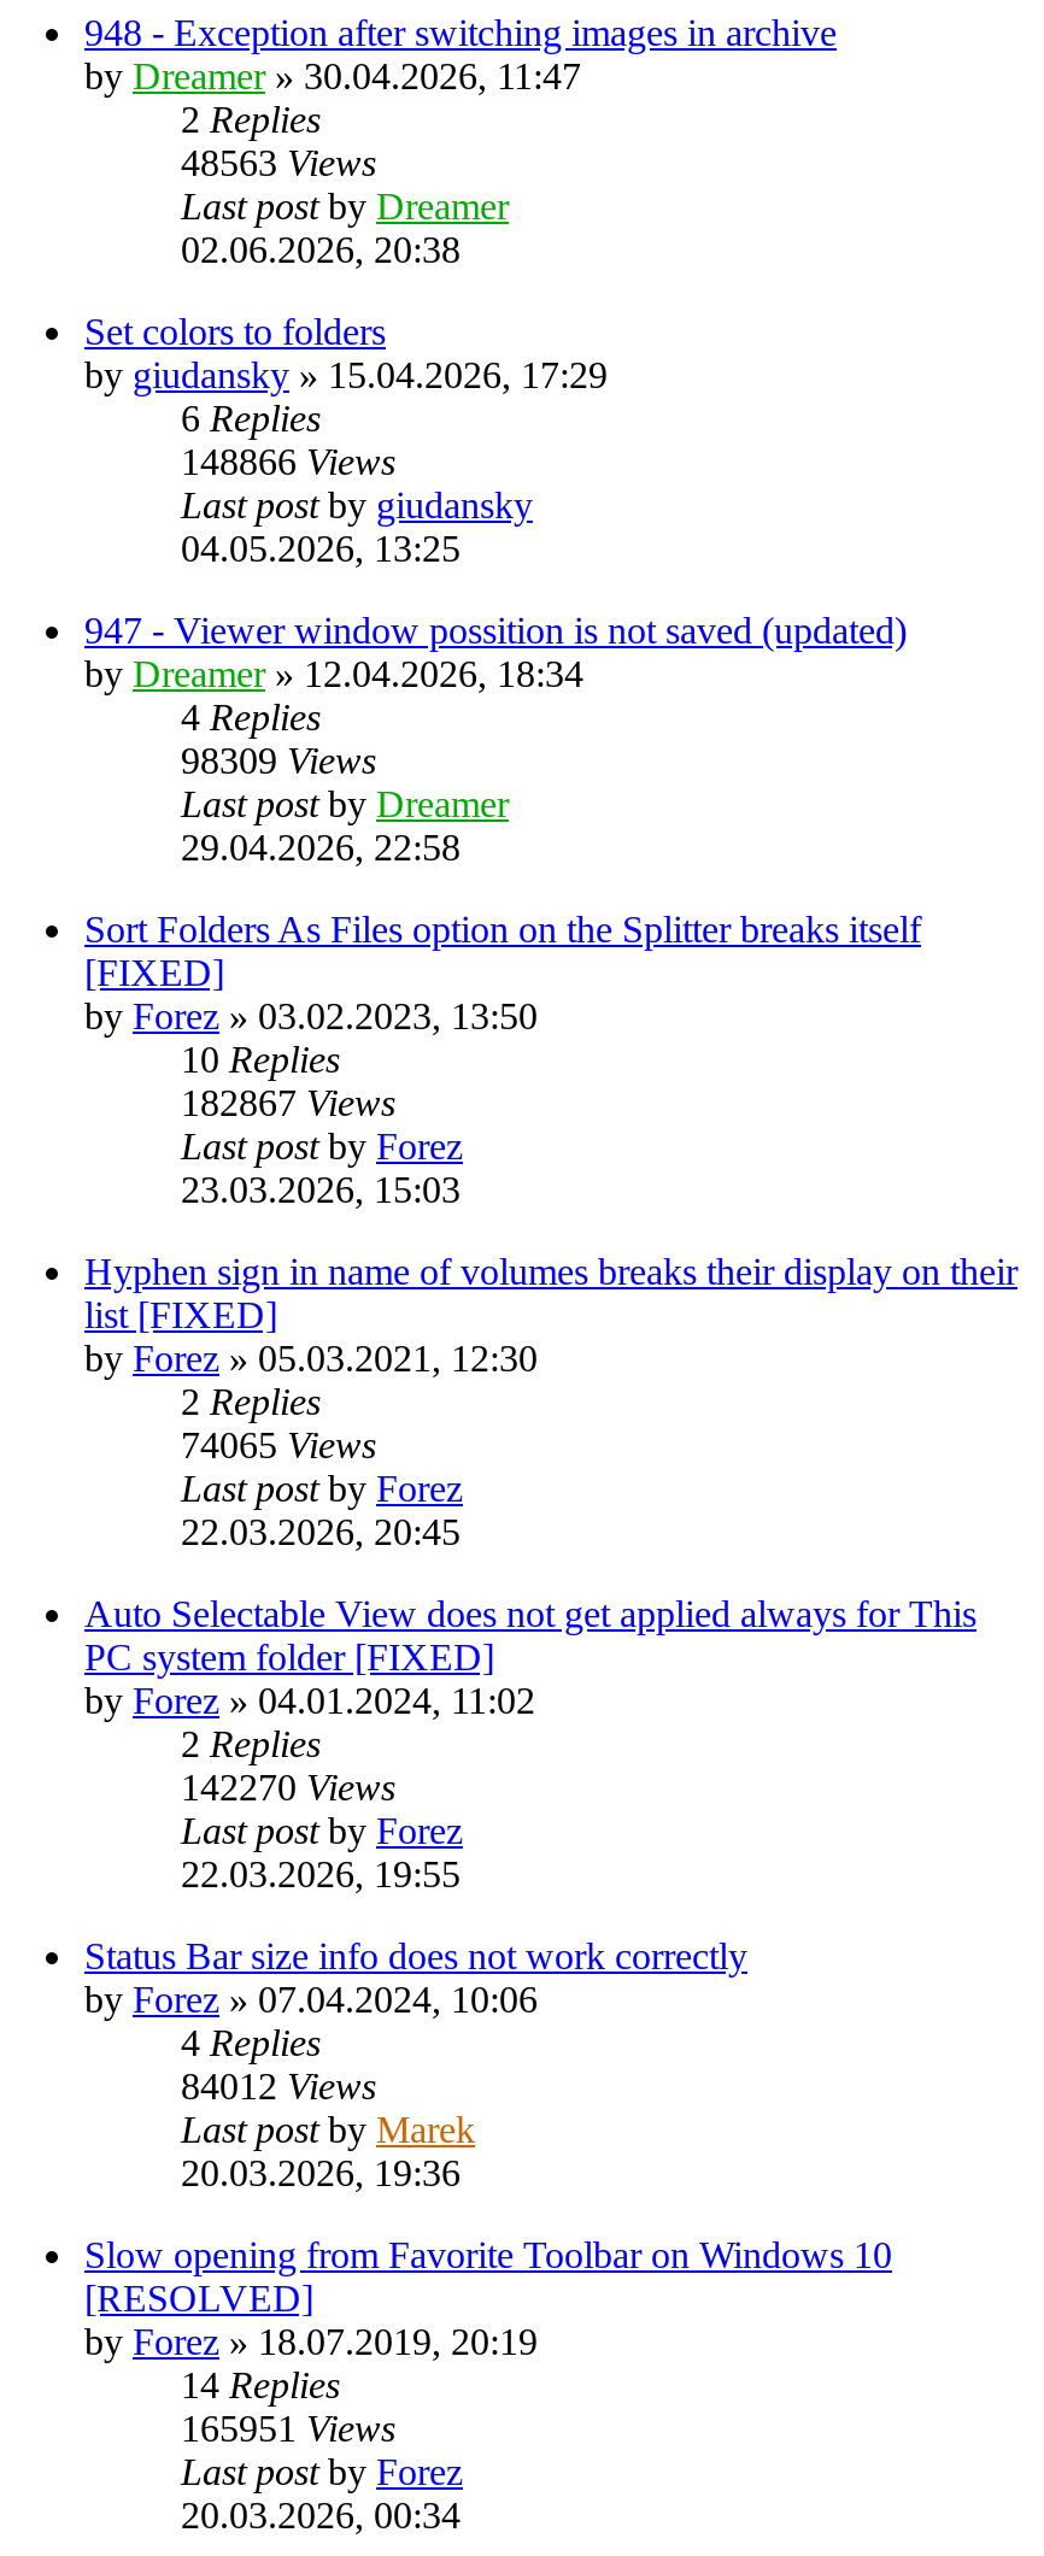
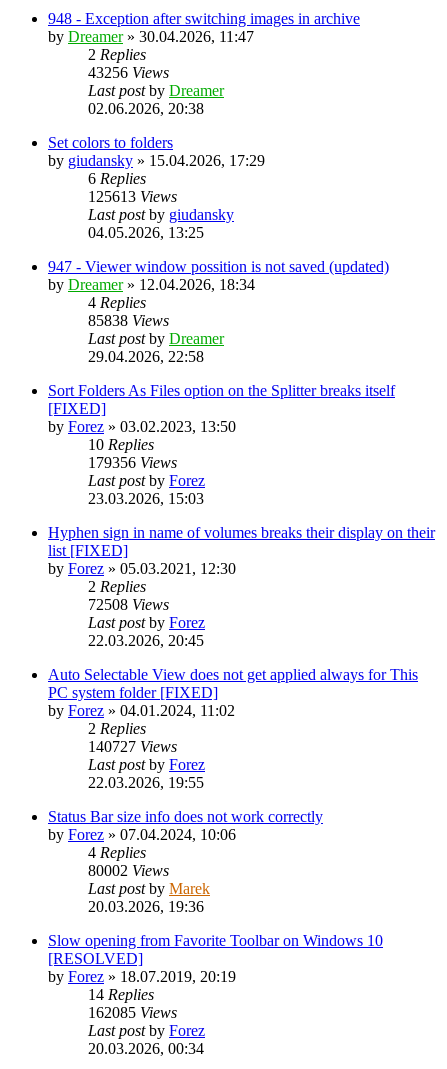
[181,143,376,184] 48563 Views -> [88,64,169,81] 43256 Views
[181,442,395,483] 148866 Views -> [88,188,177,205] 125613 Views
[181,741,376,782] 98309 Views -> [88,312,169,329] 85838 Views
[181,1083,395,1124] 182867 Views -> [88,454,177,471] 179356 Views
[181,1425,376,1466] 74065 Views -> [88,596,169,613] 72508 Views
[181,1767,395,1808] 142270 Views -> [88,738,177,755] 140727 Views
[181,2066,376,2107] 84012 Views -> [88,862,169,879] 80002 Views
[181,2408,395,2449] 165951 Views -> [88,1004,177,1021] 162085 Views

